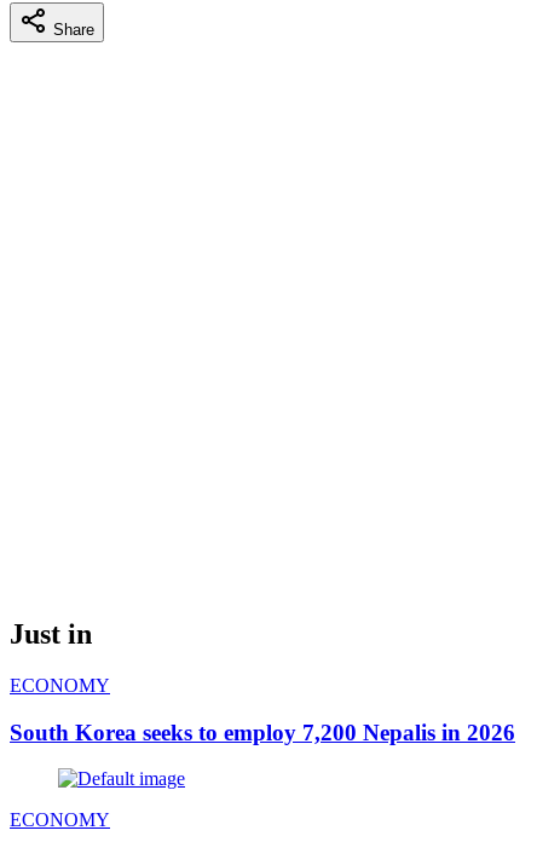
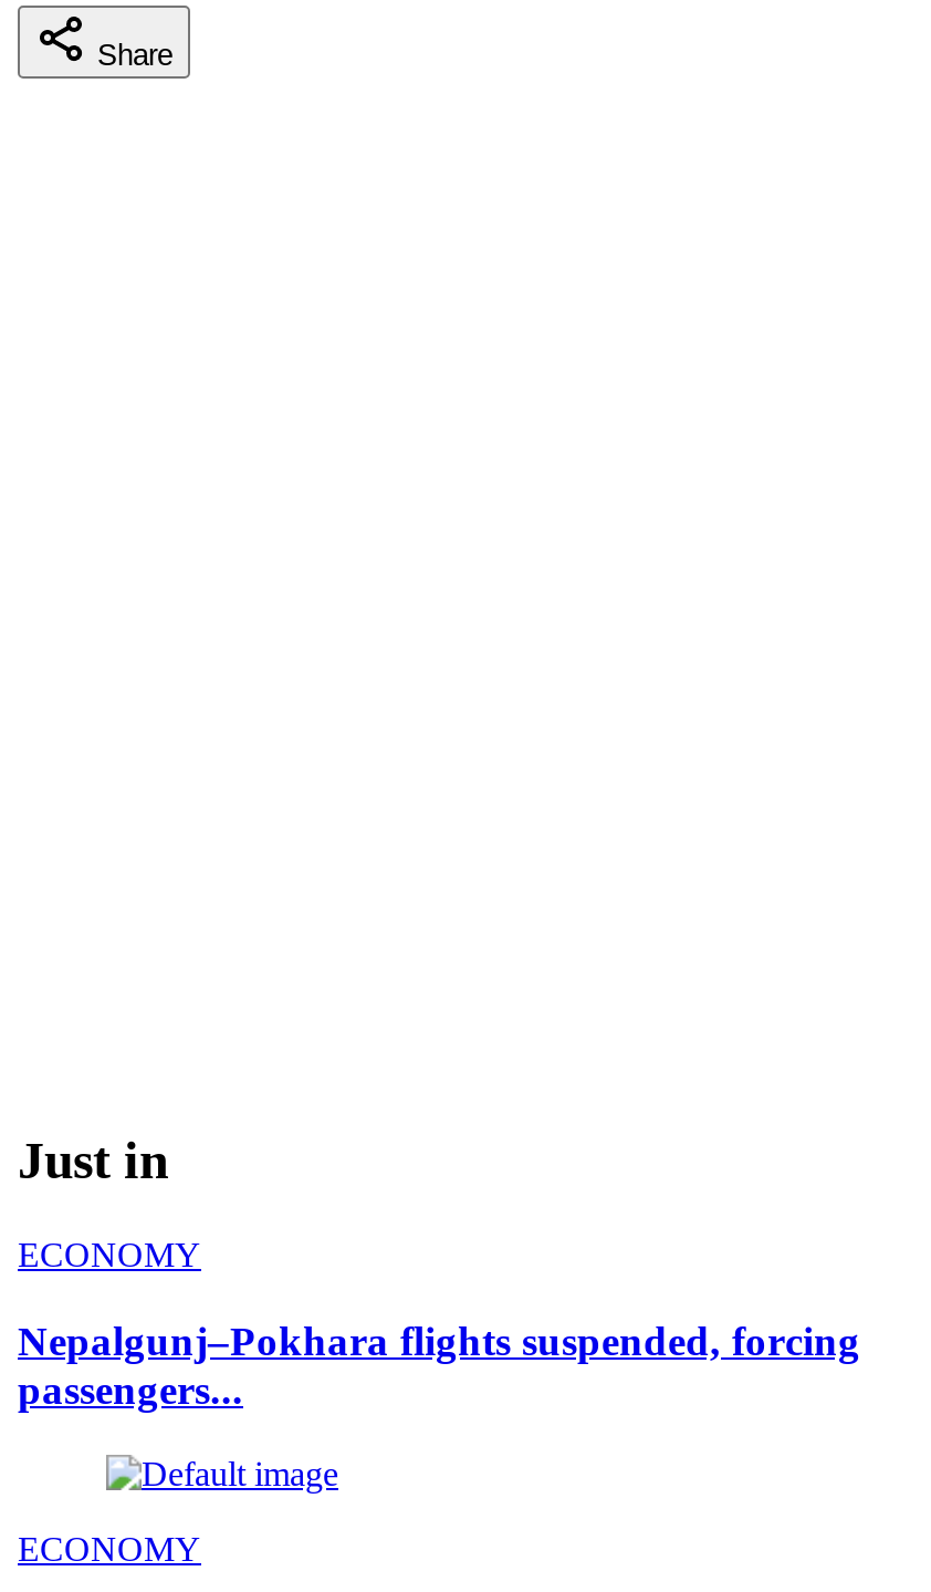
[10,719,515,745] South Korea seeks to employ 7,200 Nepalis in 2026 -> [18,1317,860,1412] Nepalgunj–Pokhara flights suspended, forcing | passengers...

